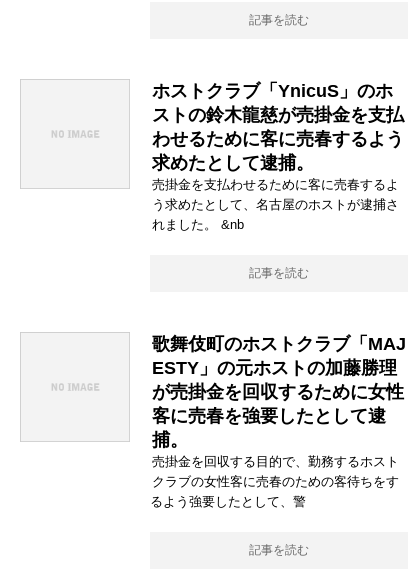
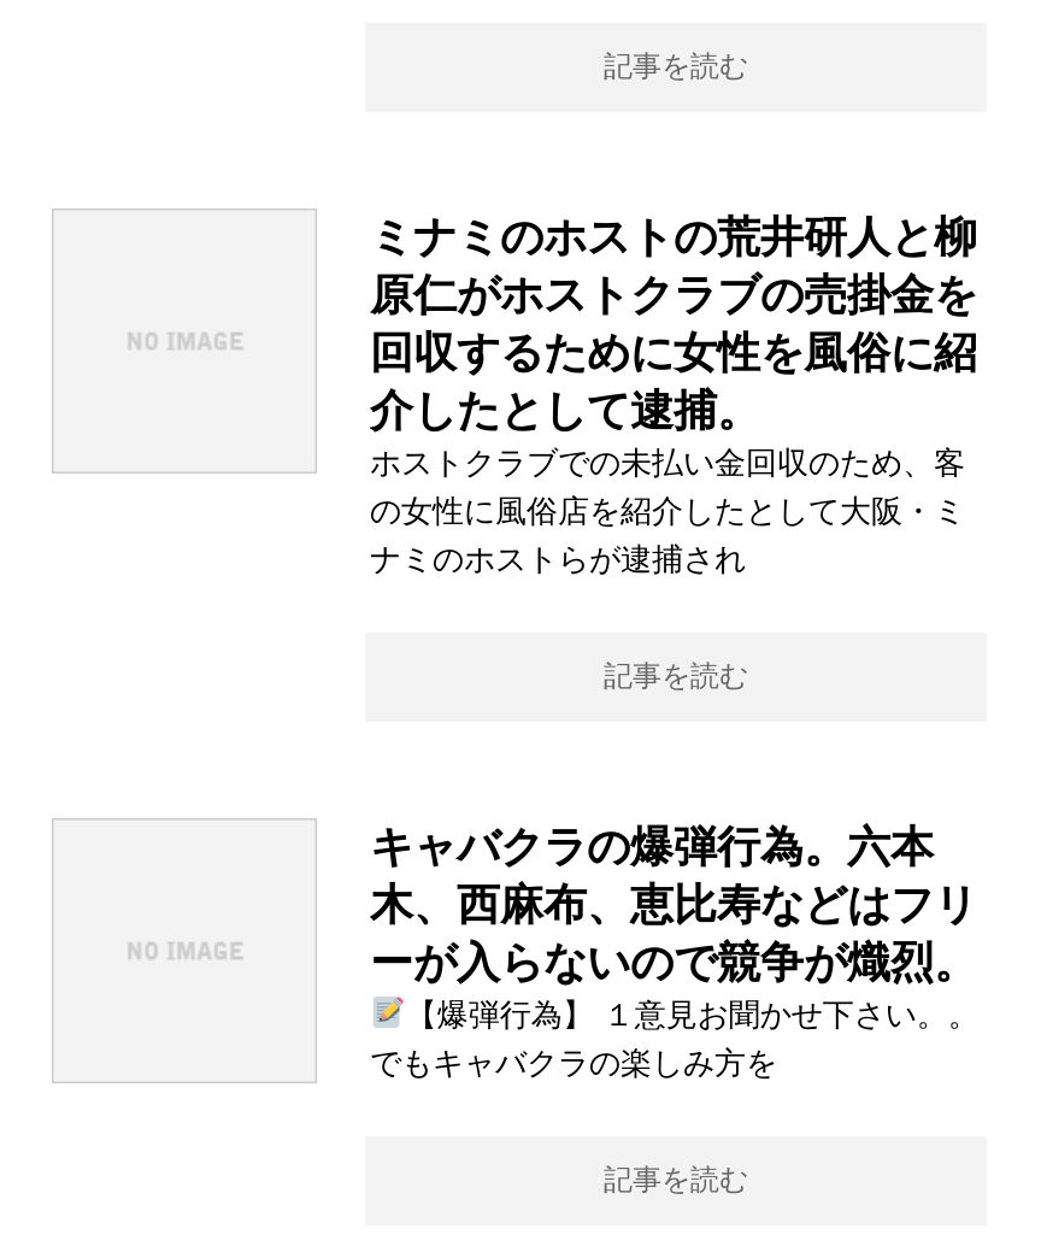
[152,81,404,232] ホストクラブ「YnicuS」のホ | ストの鈴木龍慈が売掛金を支払 | わせるために客に売春するよう | 求めたとして逮捕。 | 売掛金を支払わせるために客に売春するよ | う求めたとして、名古屋のホストが逮捕さ | れました。 &nb -> [370,212,977,576] ミナミのホストの荒井研人と柳 | 原仁がホストクラブの売掛金を | 回収するために女性を風俗に紹 | 介したとして逮捕。 | ホストクラブでの未払い金回収のため、客 | の女性に風俗店を紹介したとして大阪・ミ | ナミのホストらが逮捕され
[150,334,406,509] 歌舞伎町のホストクラブ「MAJ | ESTY」の元ホストの加藤勝理 | が売掛金を回収するために女性 | 客に売春を強要したとして逮 | 捕。 | 売掛金を回収する目的で、勤務するホスト | クラブの女性客に売春のための客待ちをす | るよう強要したとして、警 -> [370,822,979,1080] キャバクラの爆弾行為。六本 | 木、西麻布、恵比寿などはフリ | ーが入らないので競争が熾烈。 | 【爆弾行為】 １意見お聞かせ下さい。。 | でもキャバクラの楽しみ方を

